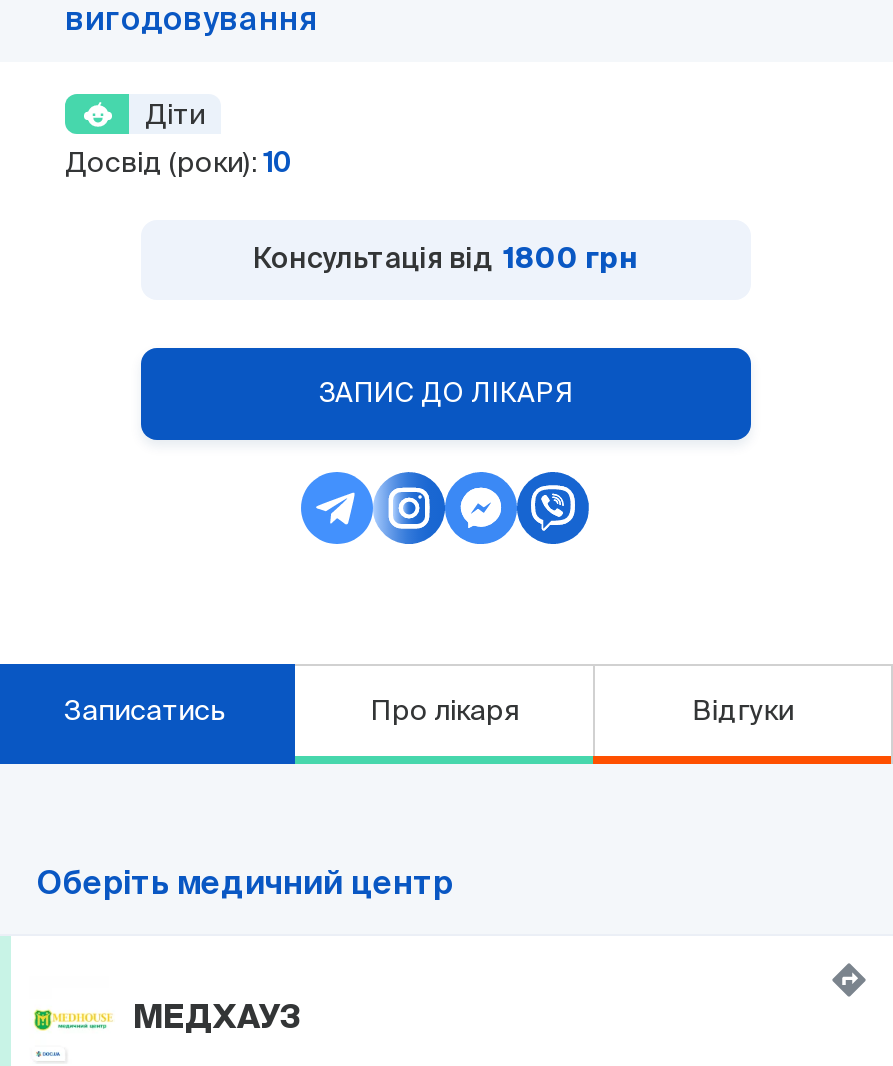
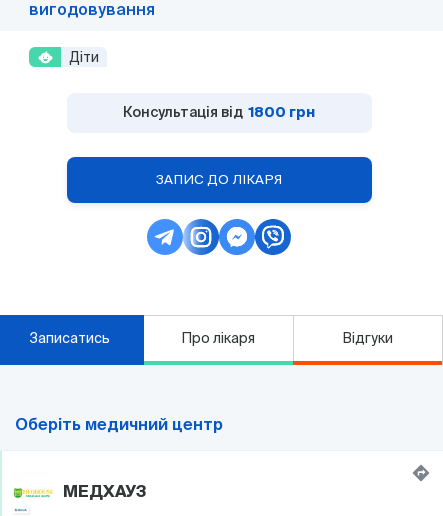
[65,146,293,178] Досвід (роки): 10 -> none

